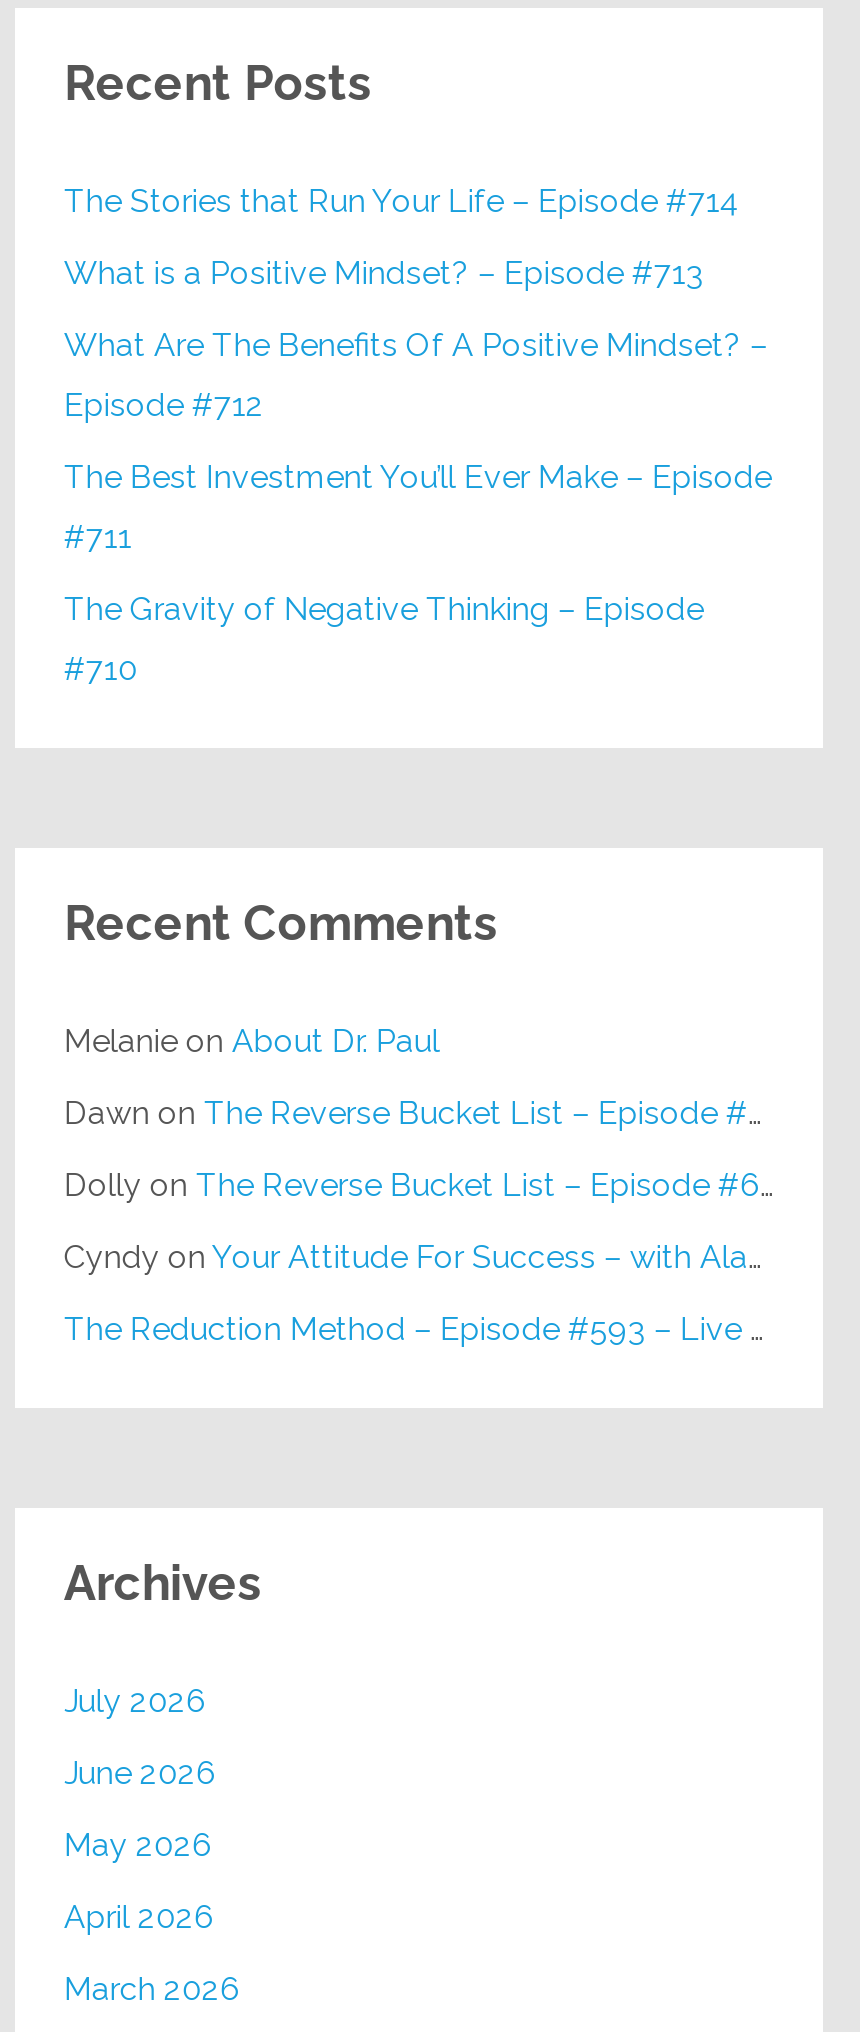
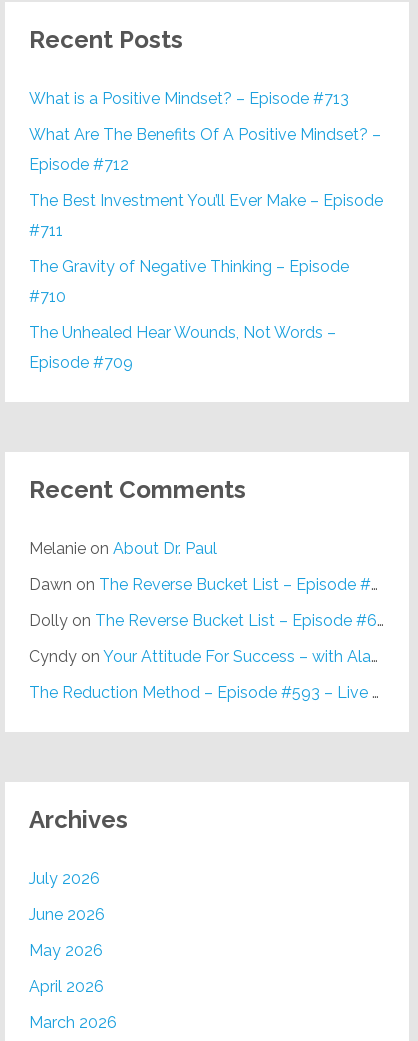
[64,182,740,220] The Stories that Run Your Life – Episode #714 -> none
moved [64,254,772,688] -> [29,89,383,306]: What is a Positive Mindset? – Episode #713 | What Are The Benefits Of A Positive Mindset? – | Episode #712 | The Best Investment You’ll Ever Make – Episode | #711 | The Gravity of Negative Thinking – Episode | #710
none -> [29,323,336,372] The Unhealed Hear Wounds, Not Words – | Episode #709

